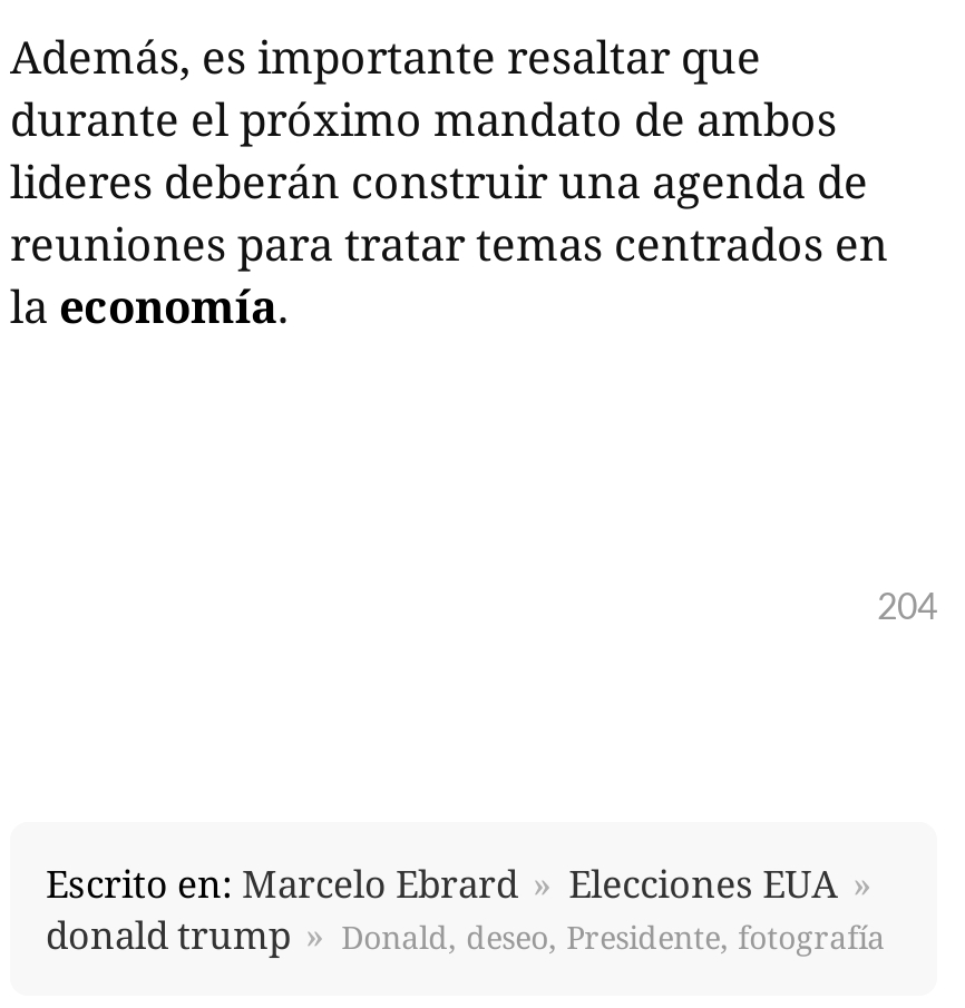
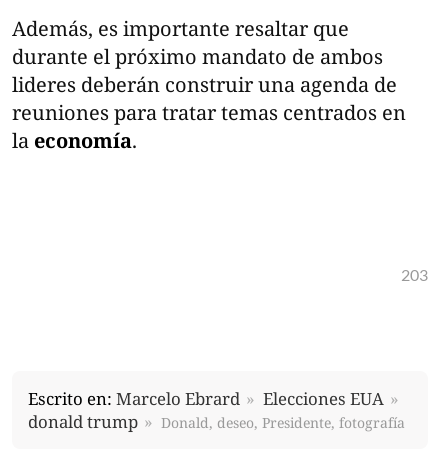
[877,584,937,626] 204 -> [401,264,428,283] 203

